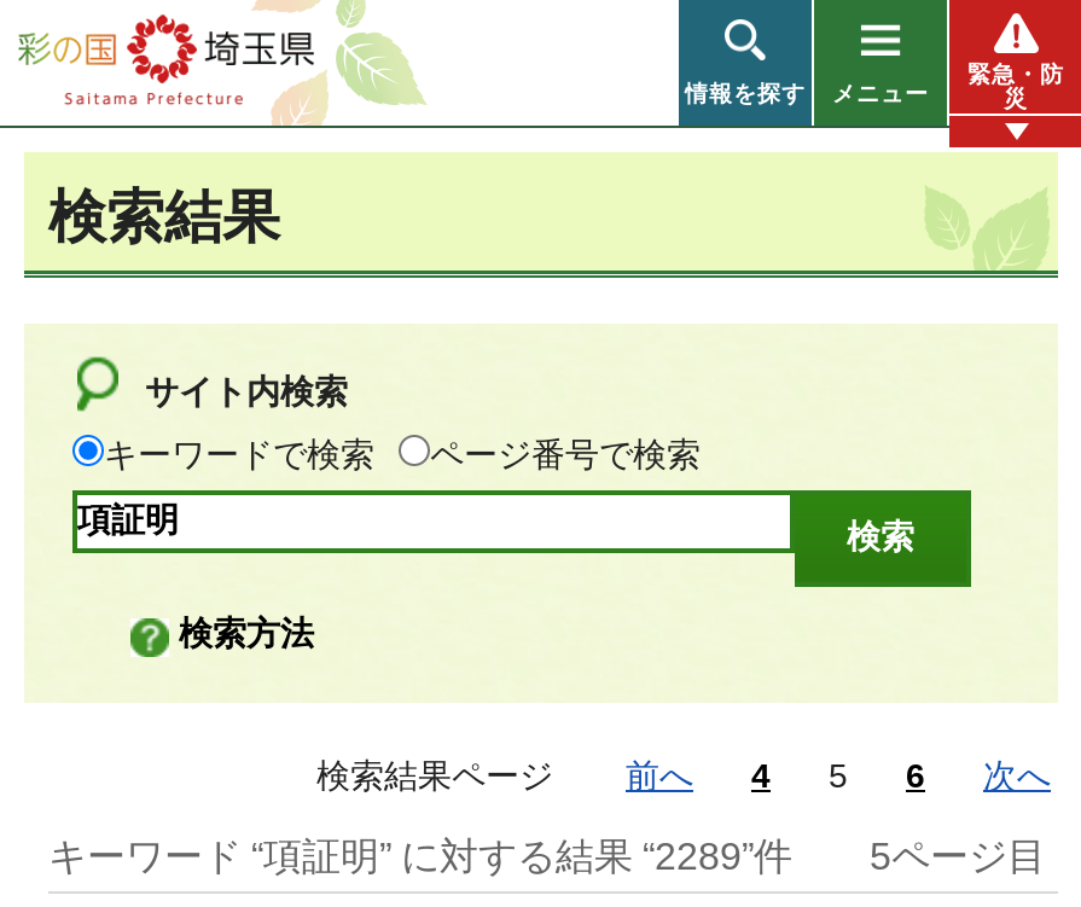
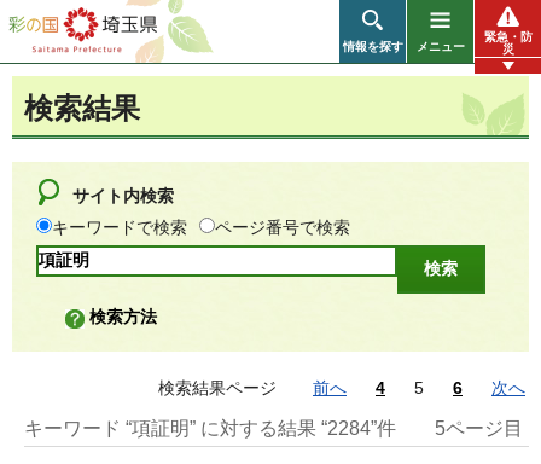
[48,836,792,877] キーワード “項証明” に対する結果 “2289”件 -> [24,418,396,439] キーワード “項証明” に対する結果 “2284”件

